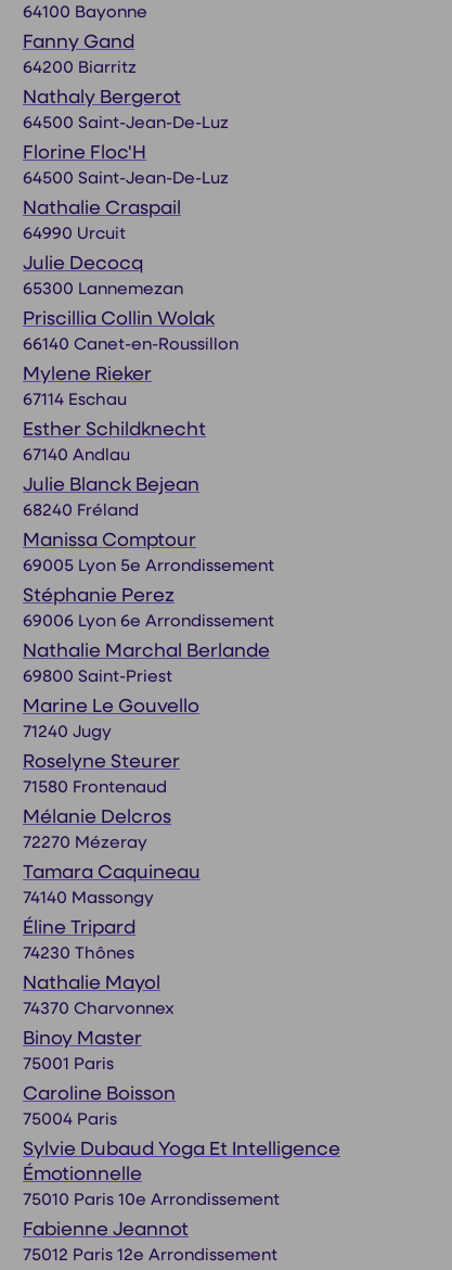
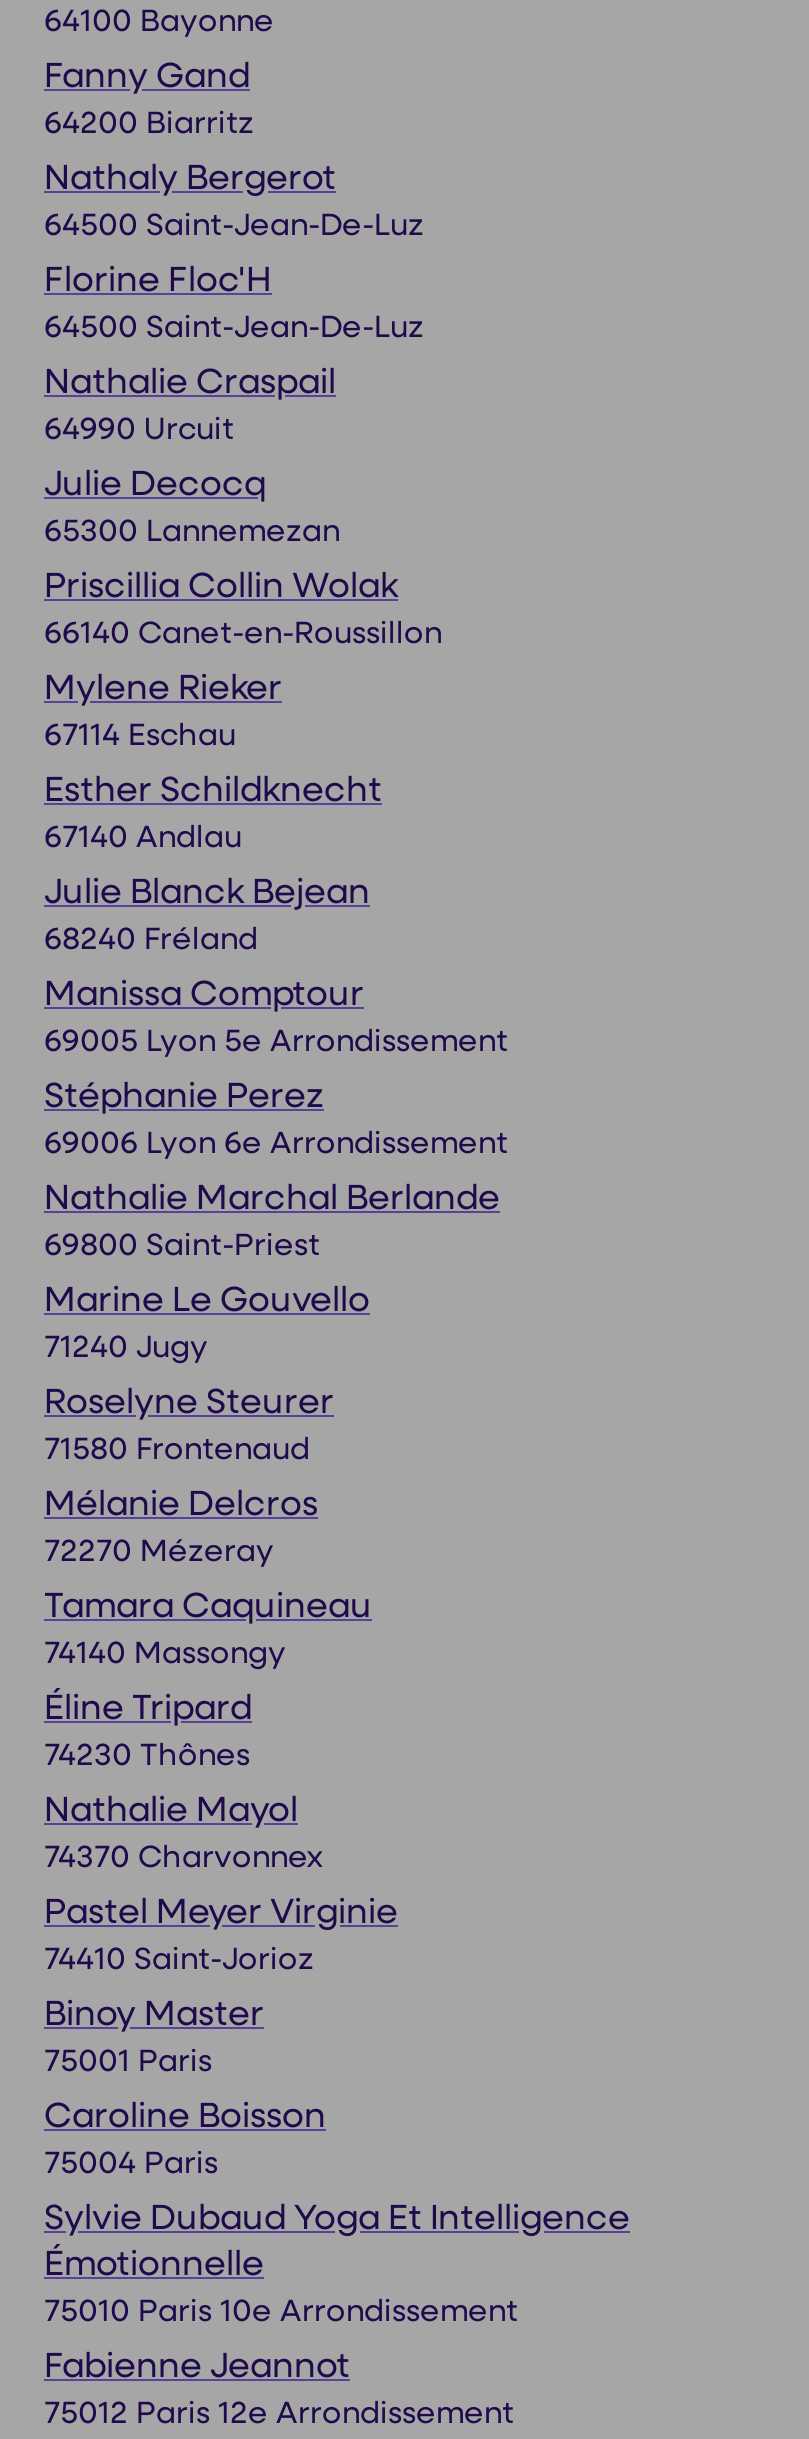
none -> [44,1895,398,1975] Pastel Meyer Virginie | 74410 Saint-Jorioz

